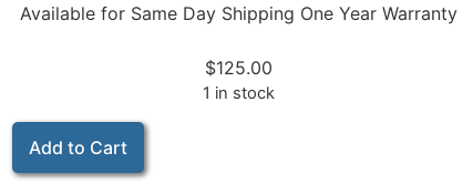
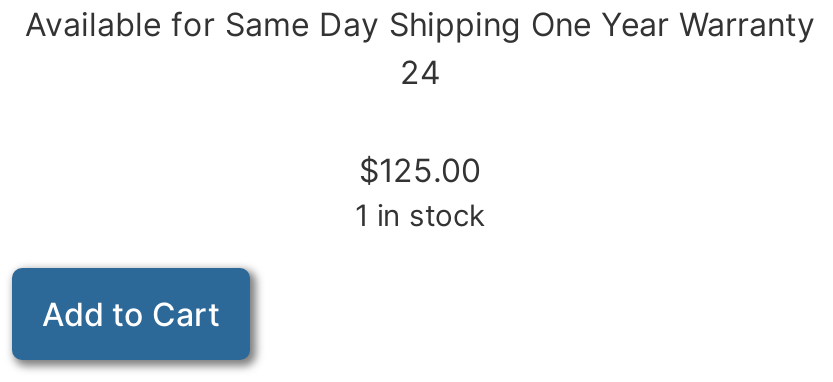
none -> [400,53,440,93] 24

